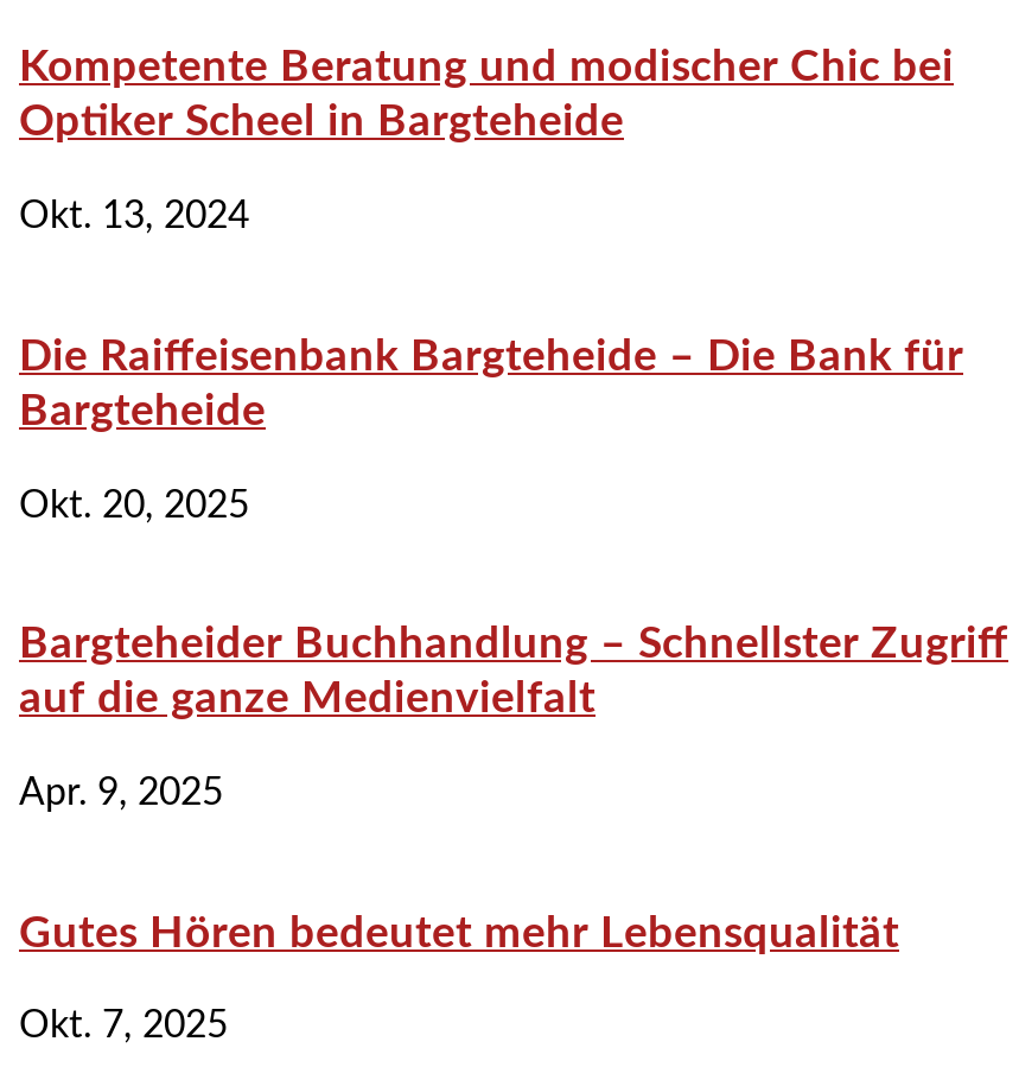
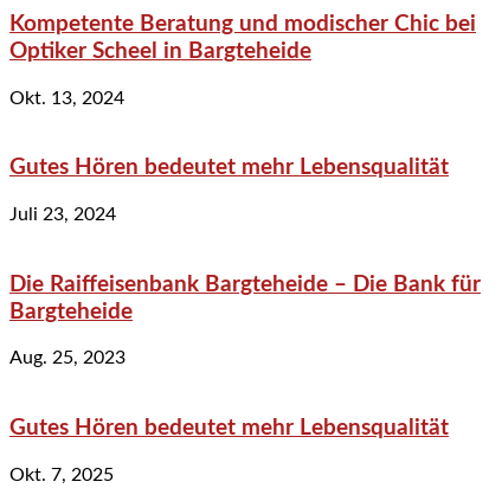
none -> [9,157,449,224] Gutes Hören bedeutet mehr Lebensqualität | Juli 23, 2024
moved [19,334,963,434] -> [9,273,481,323]: Die Raiffeisenbank Bargteheide – Die Bank für | Bargteheide
[19,485,1008,812] Okt. 20, 2025 | Bargteheider Buchhandlung – Schnellster Zugriff | auf die ganze Medienvielfalt | Apr. 9, 2025 -> [9,349,125,368] Aug. 25, 2023

